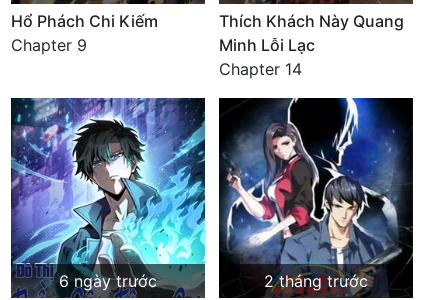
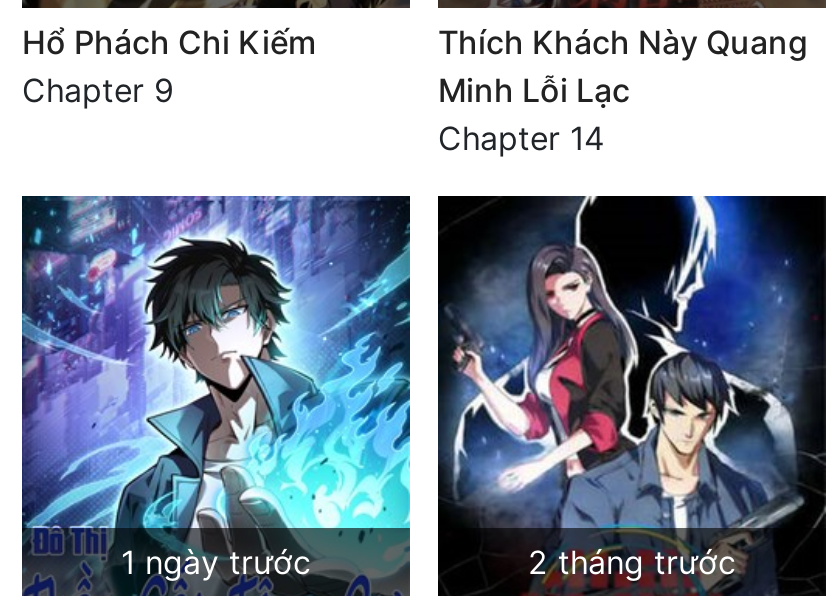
[59,271,157,291] 6 ngày trước -> [121,541,311,581] 1 ngày trước

